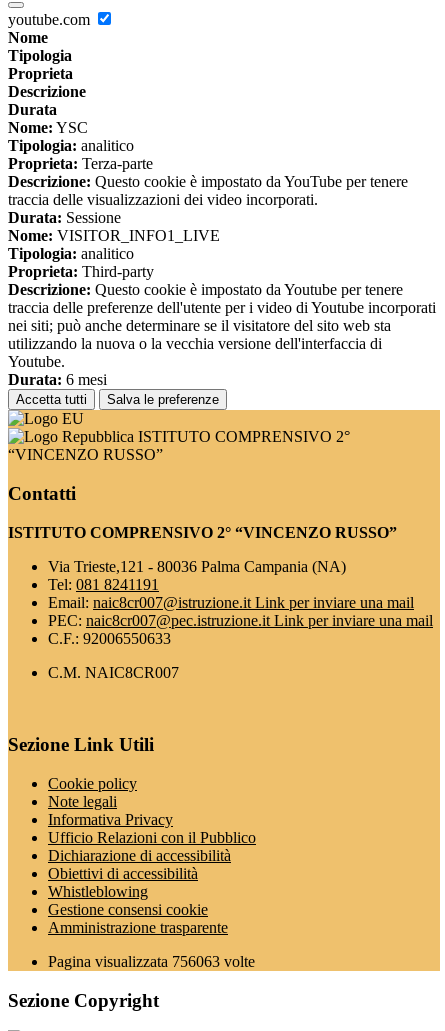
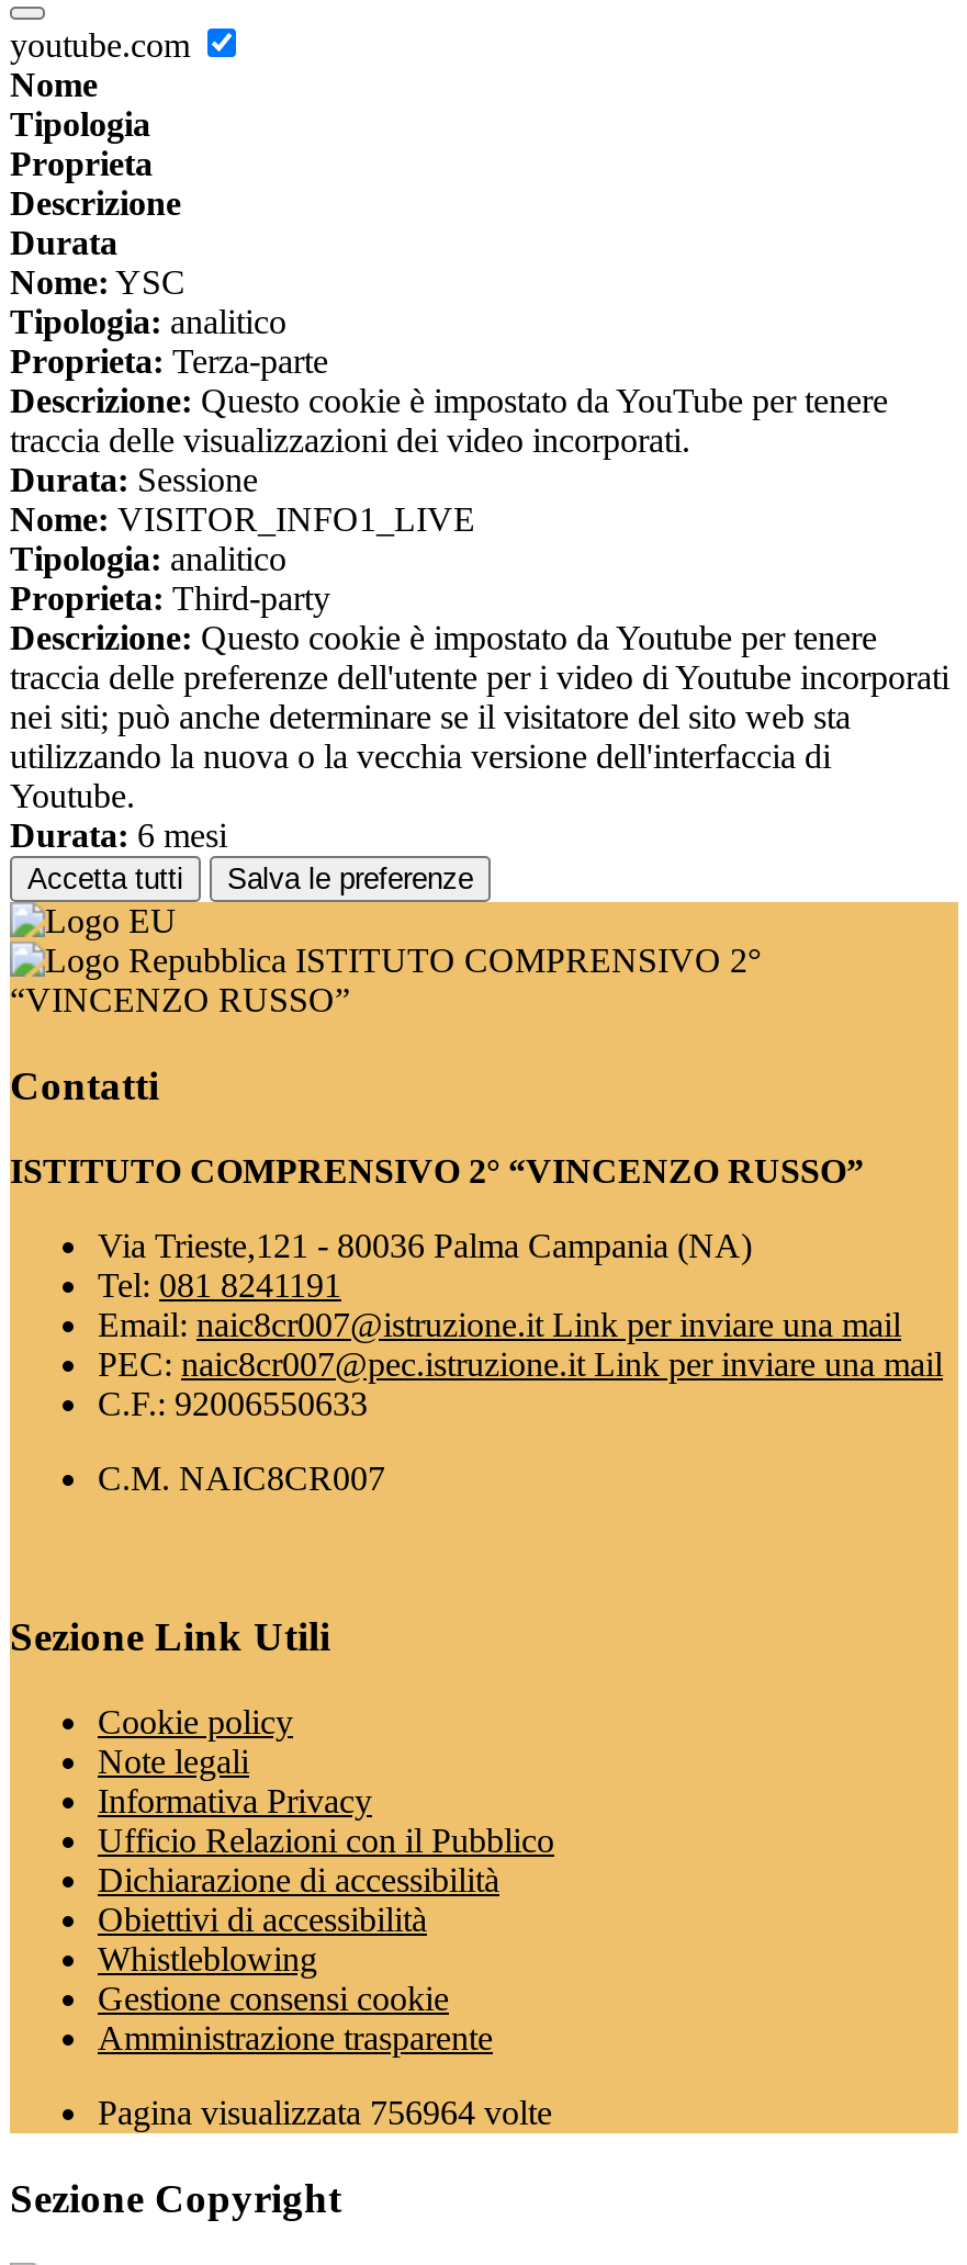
[48,953,255,970] Pagina visualizzata 756063 volte -> [98,2094,552,2131] Pagina visualizzata 756964 volte

